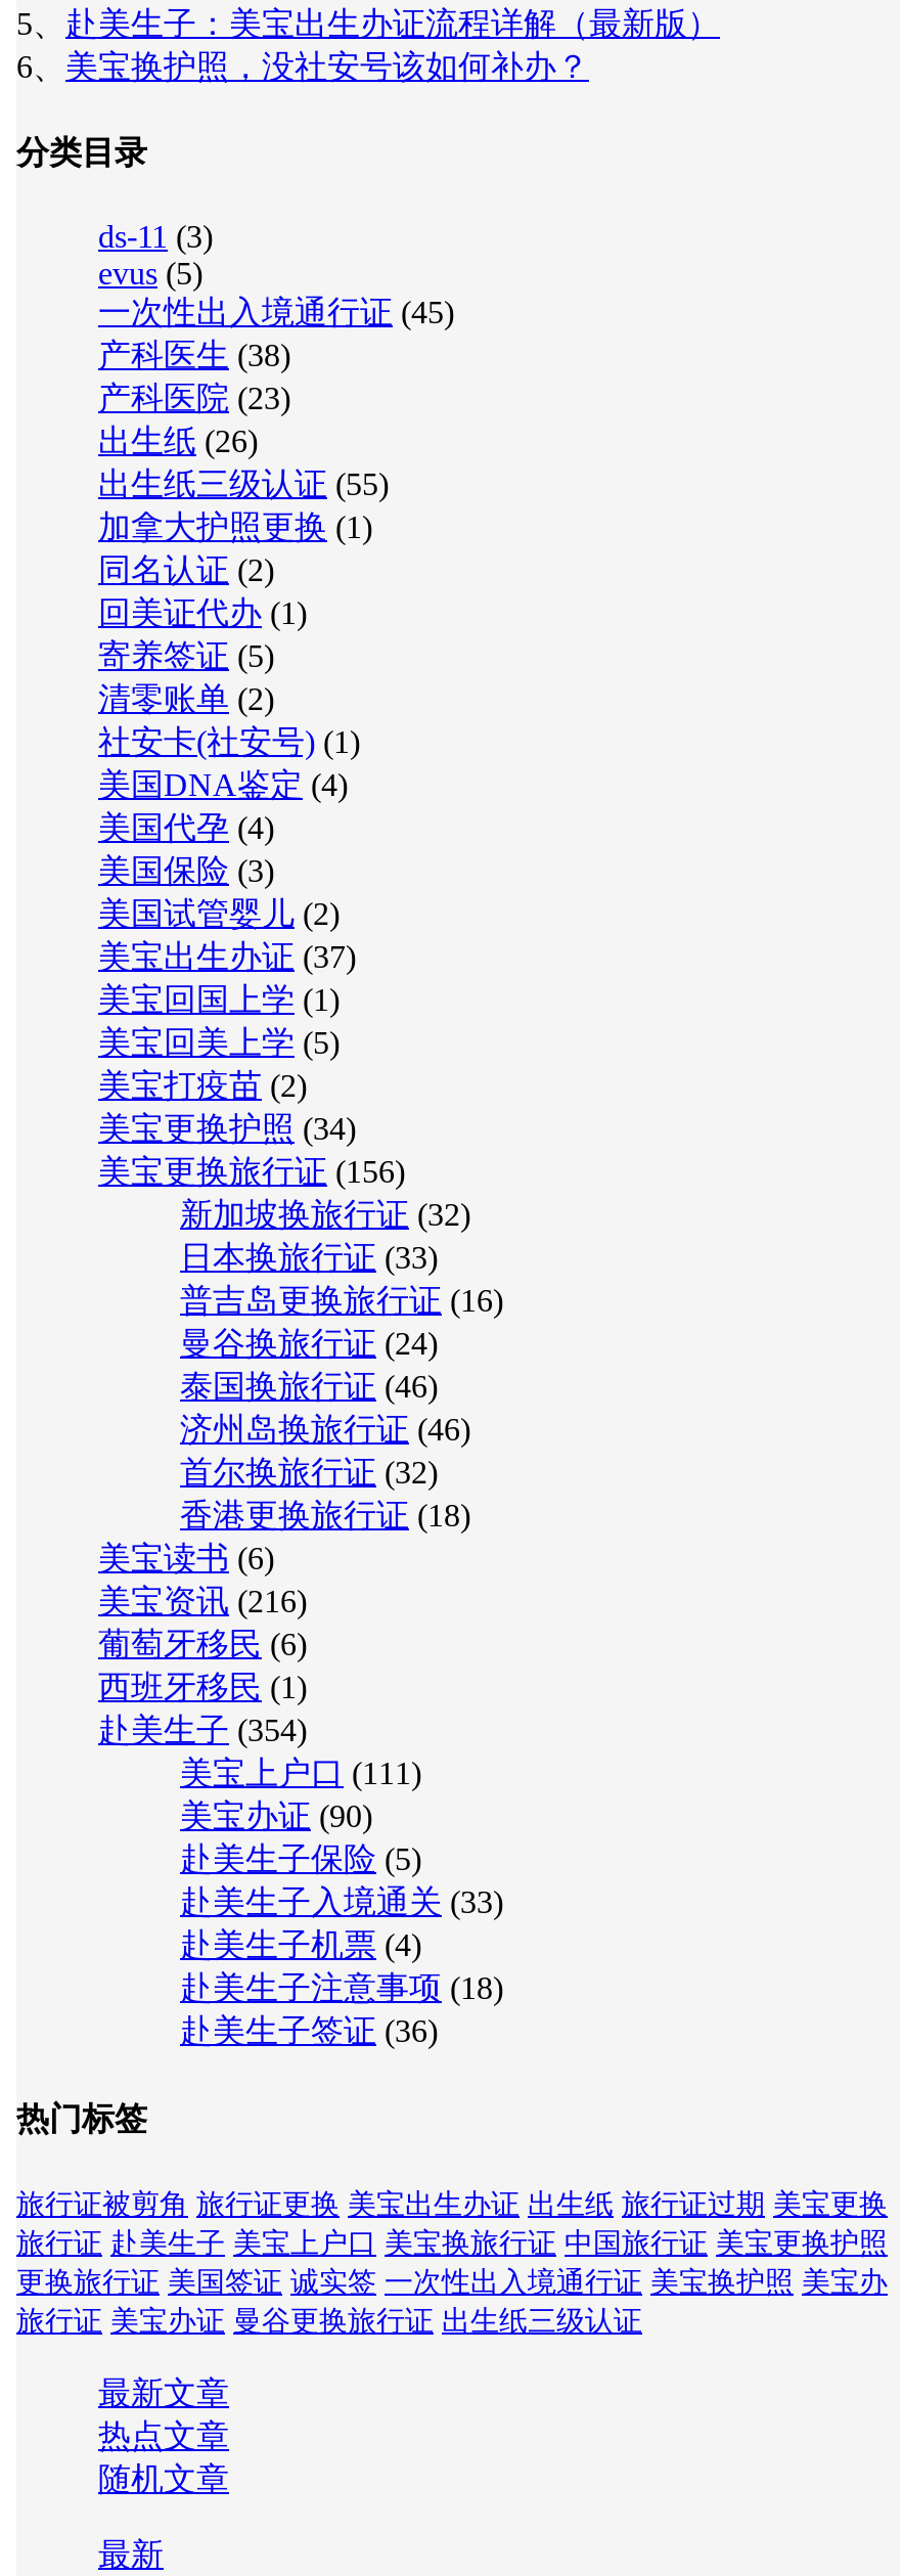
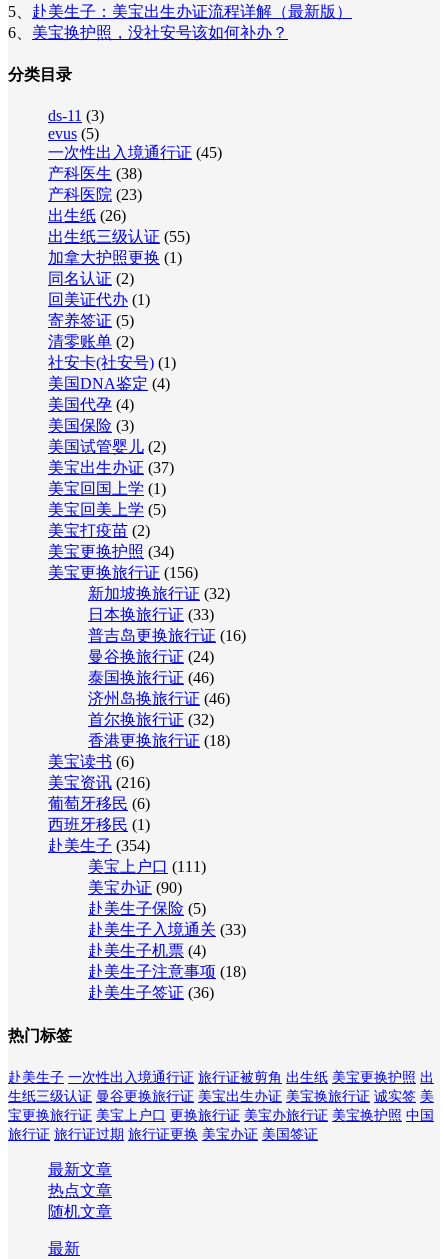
[16,2189,888,2337] 旅行证被剪角 旅行证更换 美宝出生办证 出生纸 旅行证过期 美宝更换 | 旅行证 赴美生子 美宝上户口 美宝换旅行证 中国旅行证 美宝更换护照 | 更换旅行证 美国签证 诚实签 一次性出入境通行证 美宝换护照 美宝办 | 旅行证 美宝办证 曼谷更换旅行证 出生纸三级认证 -> [8,1070,434,1142] 赴美生子 一次性出入境通行证 旅行证被剪角 出生纸 美宝更换护照 出 | 生纸三级认证 曼谷更换旅行证 美宝出生办证 美宝换旅行证 诚实签 美 | 宝更换旅行证 美宝上户口 更换旅行证 美宝办旅行证 美宝换护照 中国 | 旅行证 旅行证过期 旅行证更换 美宝办证 美国签证

